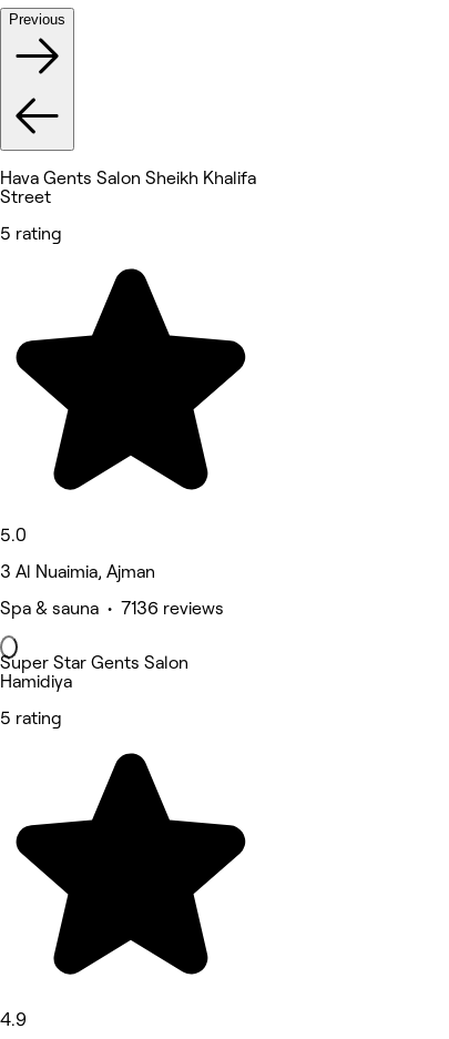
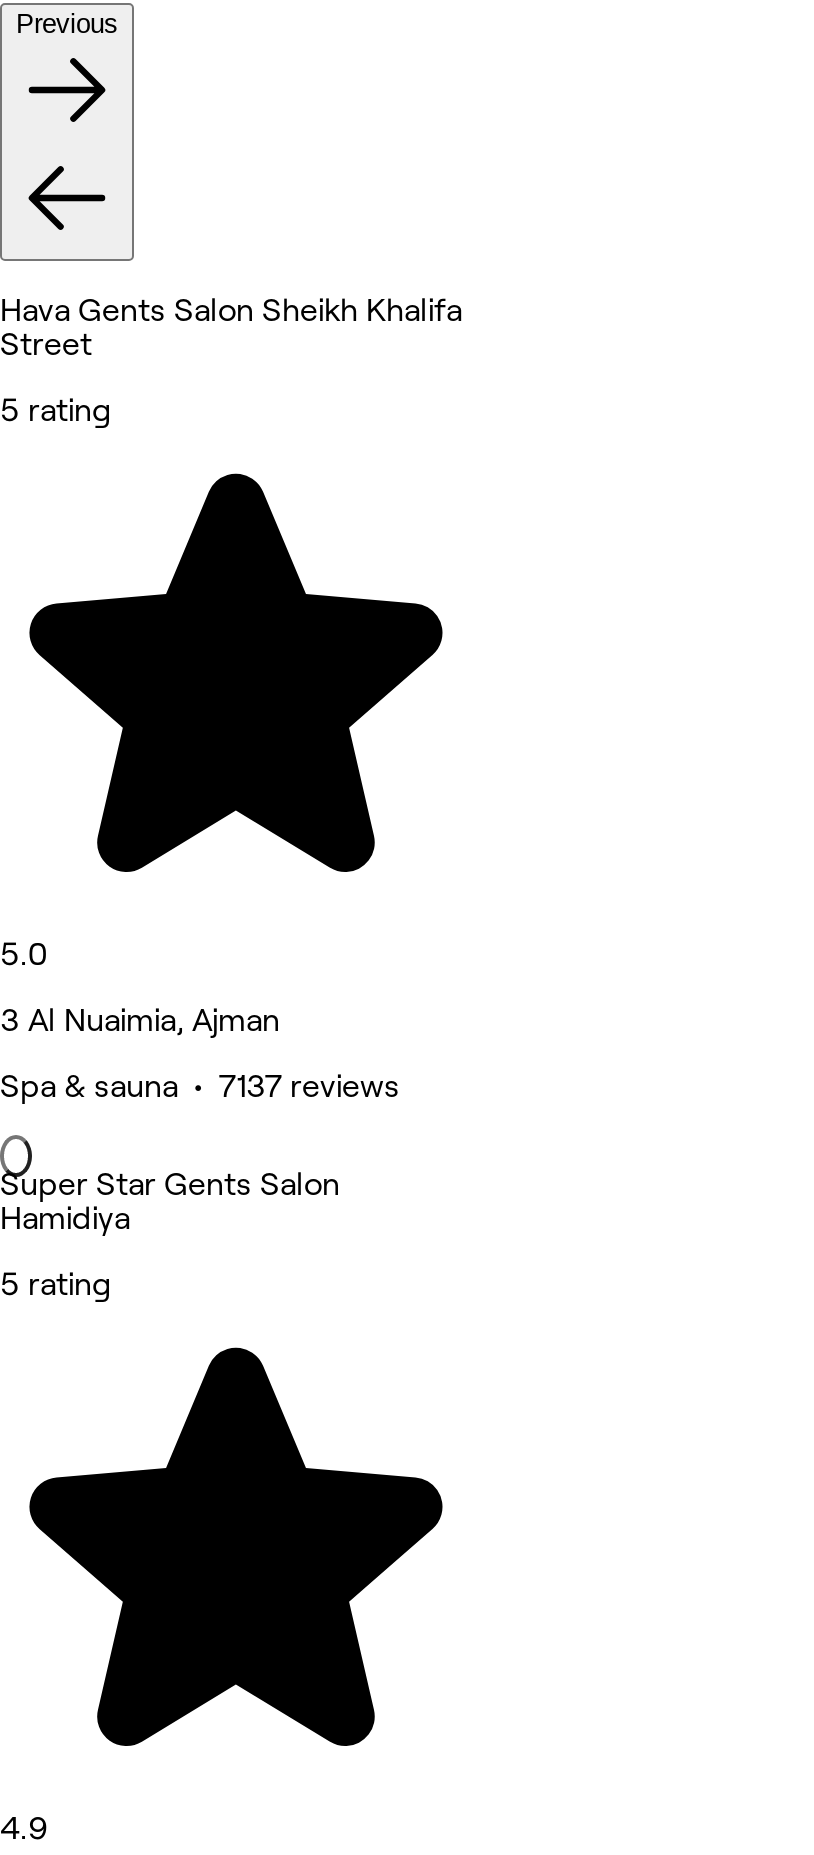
[0,599,224,618] Spa & sauna • 7136 reviews -> [0,1069,400,1103] Spa & sauna • 7137 reviews

